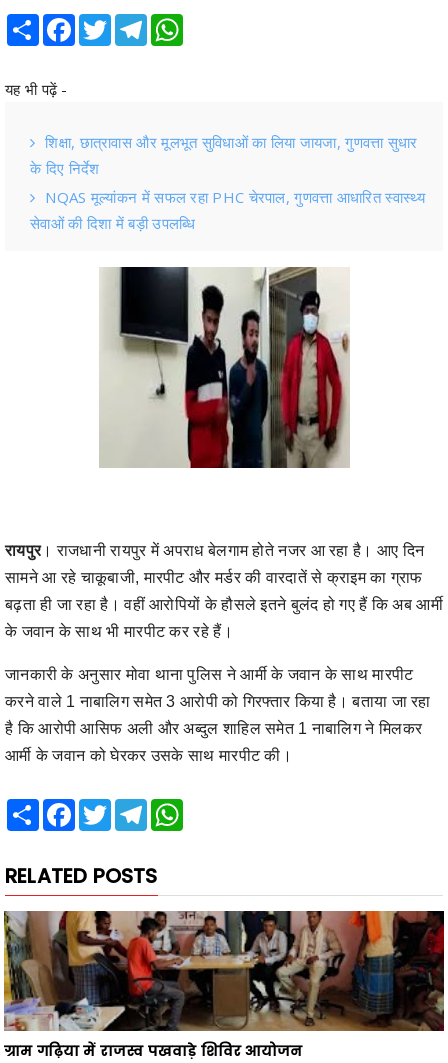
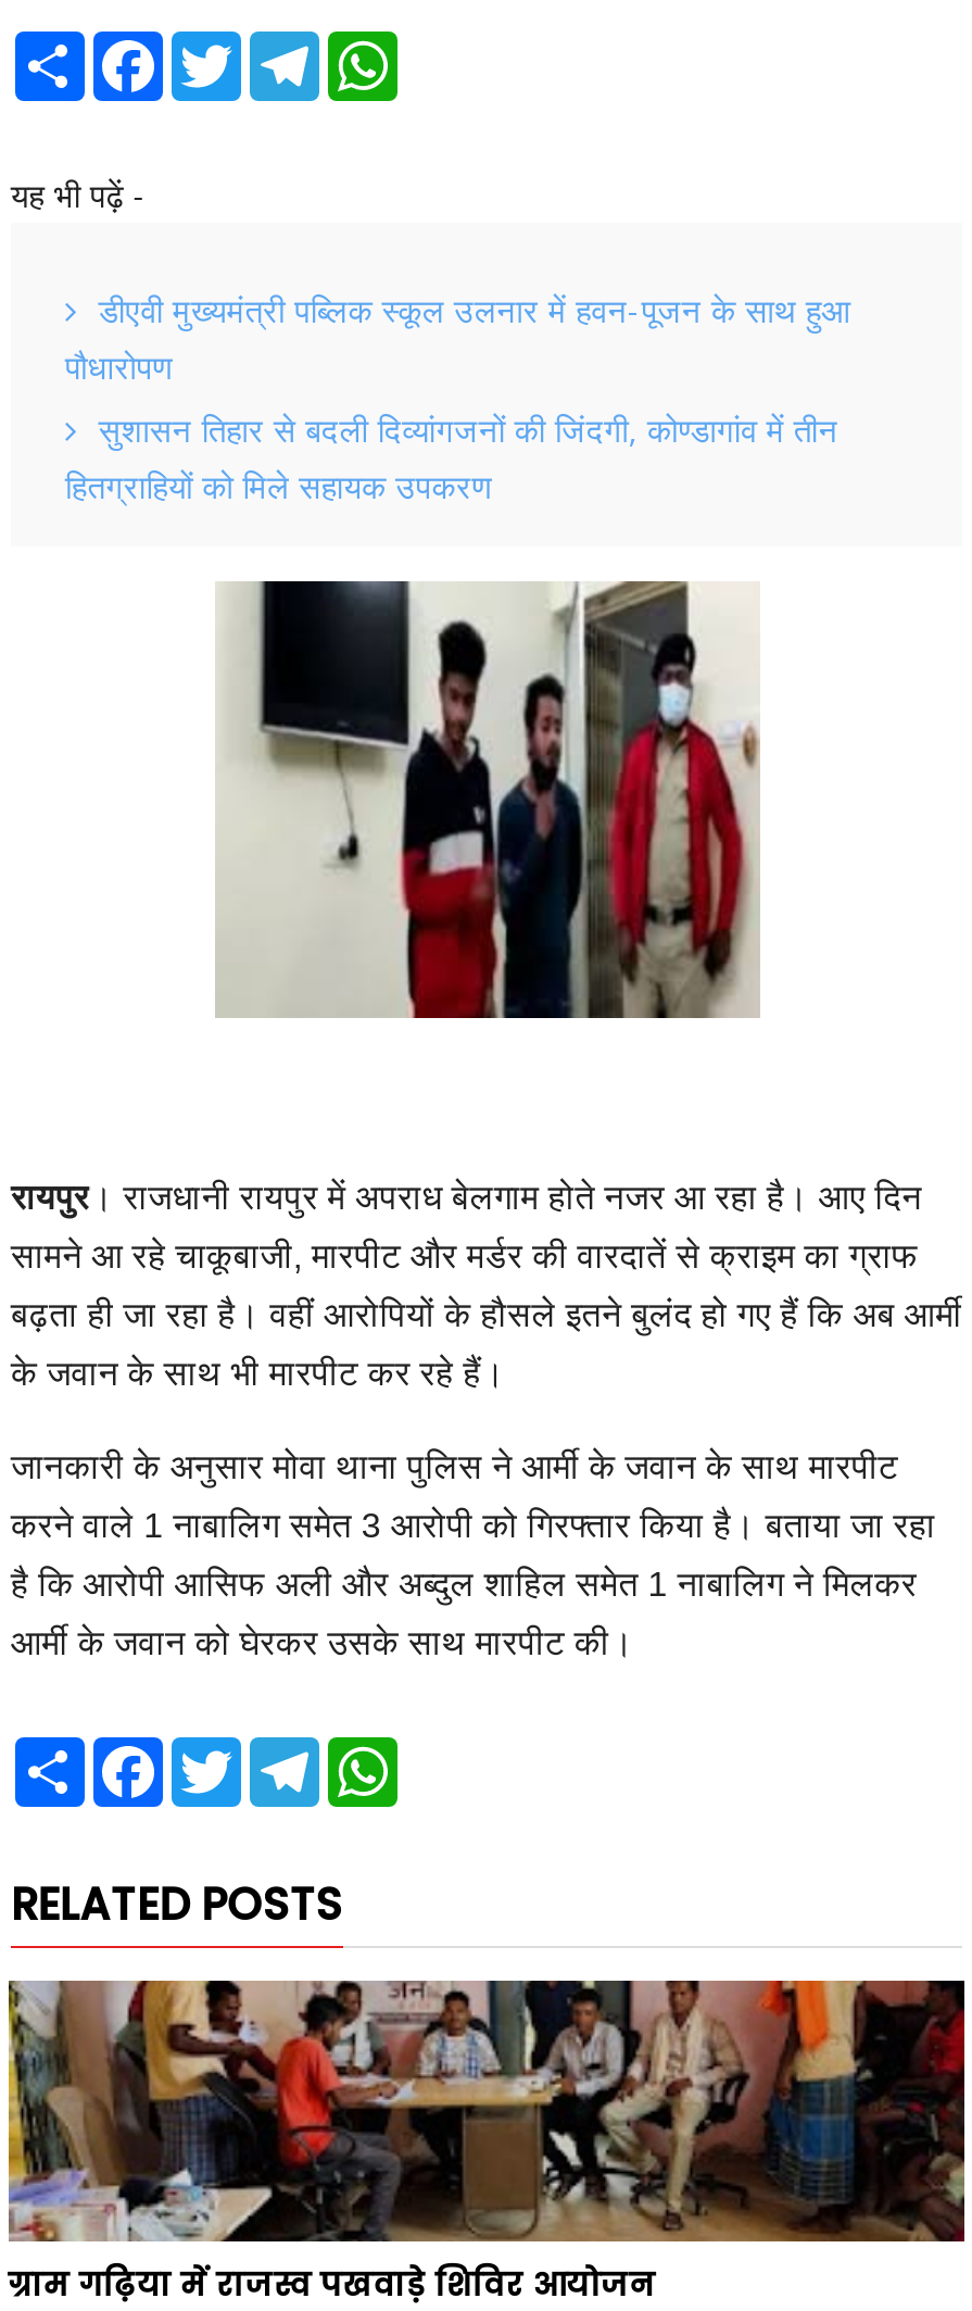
[30,132,425,233] शिक्षा, छात्रावास और मूलभूत सुविधाओं का लिया जायजा, गुणवत्ता सुधार | के दिए निर्देश | NQAS मूल्यांकन में सफल रहा PHC चेरपाल, गुणवत्ता आधारित स्वास्थ्य | सेवाओं की दिशा में बड़ी उपलब्धि -> [65,287,851,507] डीएवी मुख्यमंत्री पब्लिक स्कूल उलनार में हवन-पूजन के साथ हुआ | पौधारोपण | सुशासन तिहार से बदली दिव्यांगजनों की जिंदगी, कोण्डागांव में तीन | हितग्राहियों को मिले सहायक उपकरण

